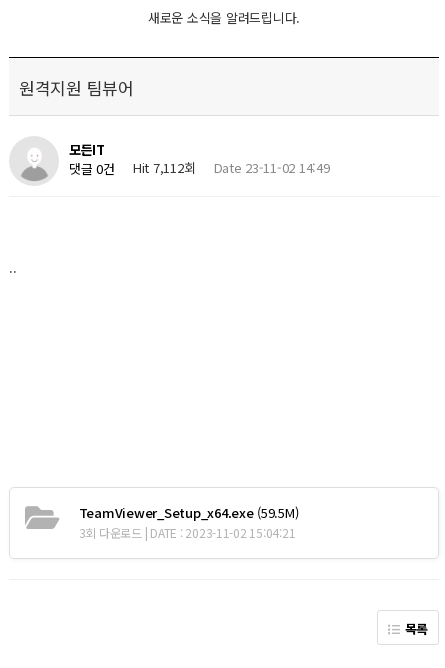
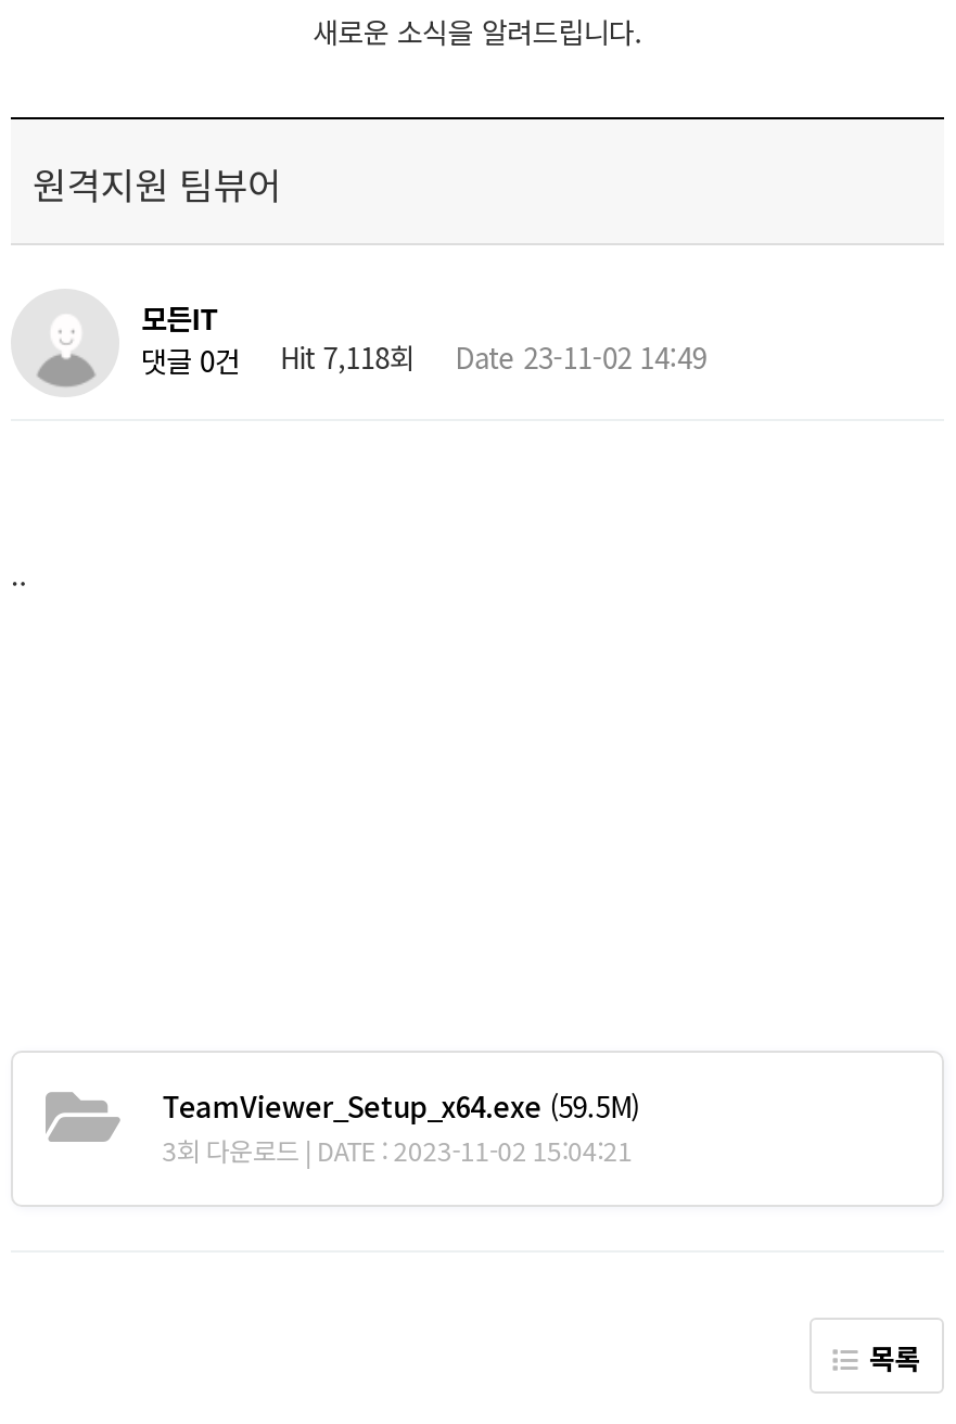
[69,158,330,178] 댓글 0건 Hit 7,112회 Date 23-11-02 14:49 -> [141,336,707,381] 댓글 0건 Hit 7,118회 Date 23-11-02 14:49

